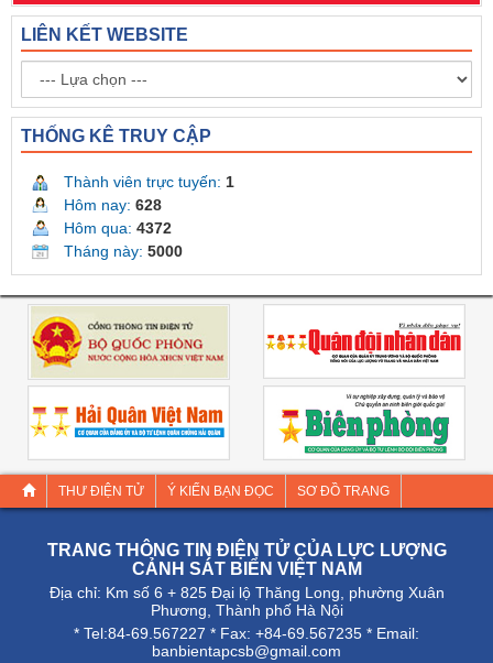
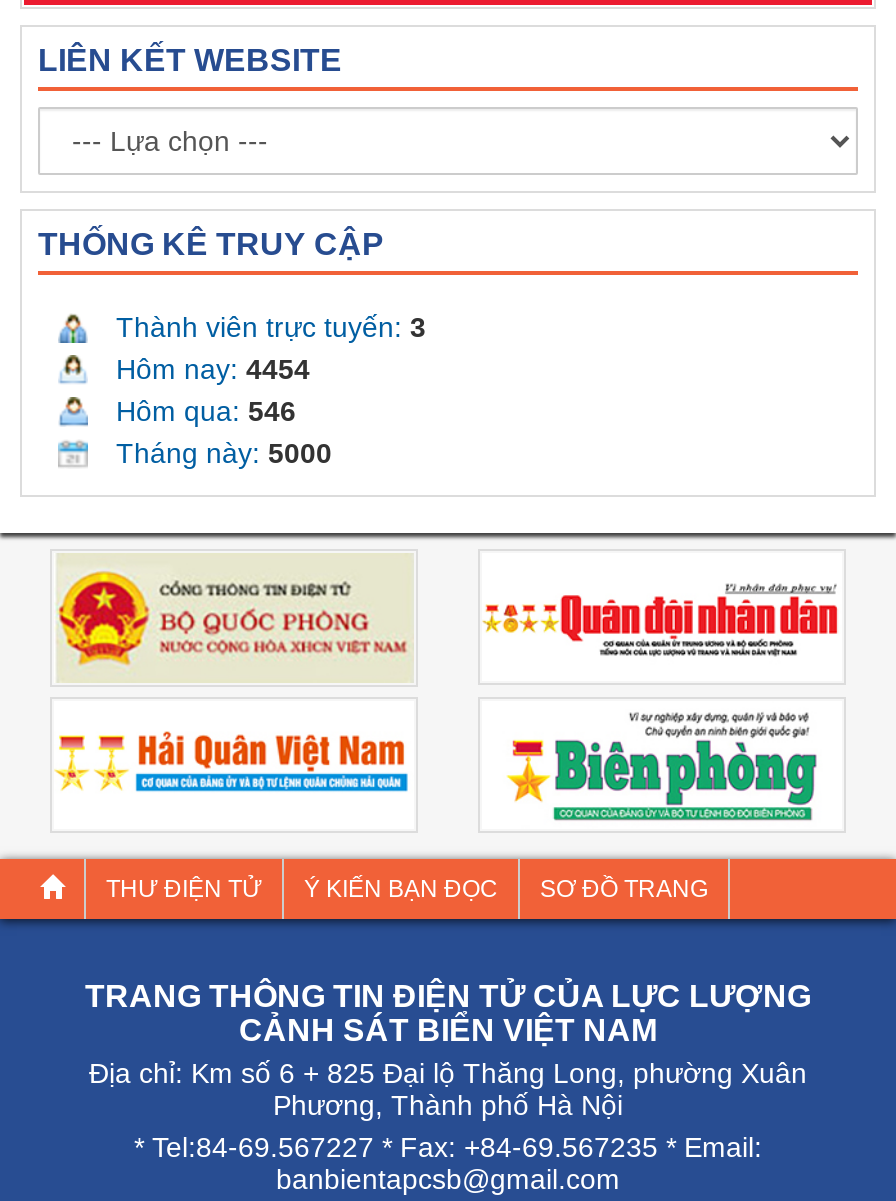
[64,173,234,191] Thành viên trực tuyến: 1 -> [116,311,426,343] Thành viên trực tuyến: 3
[64,196,162,214] Hôm nay: 628 -> [116,353,310,385] Hôm nay: 4454
[64,219,172,237] Hôm qua: 4372 -> [116,395,296,427] Hôm qua: 546

